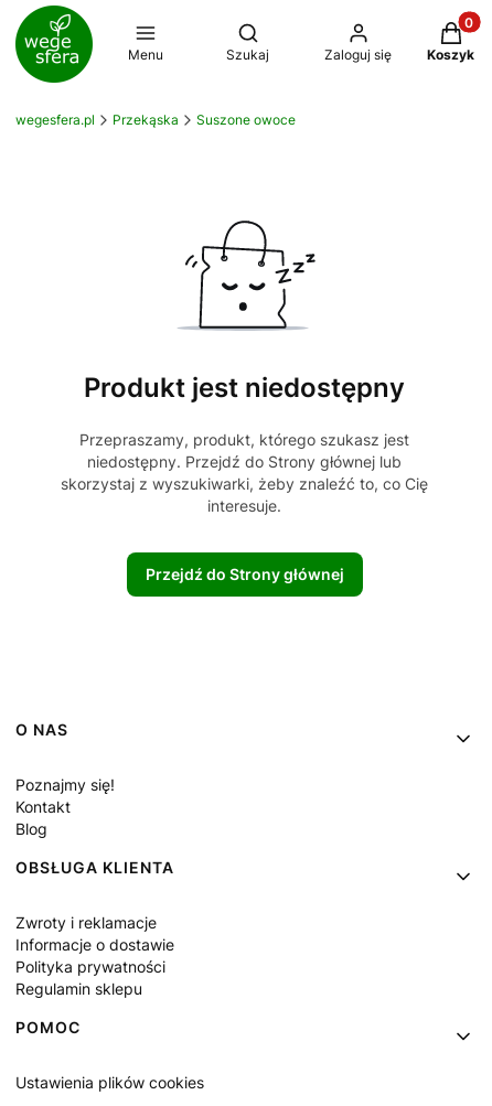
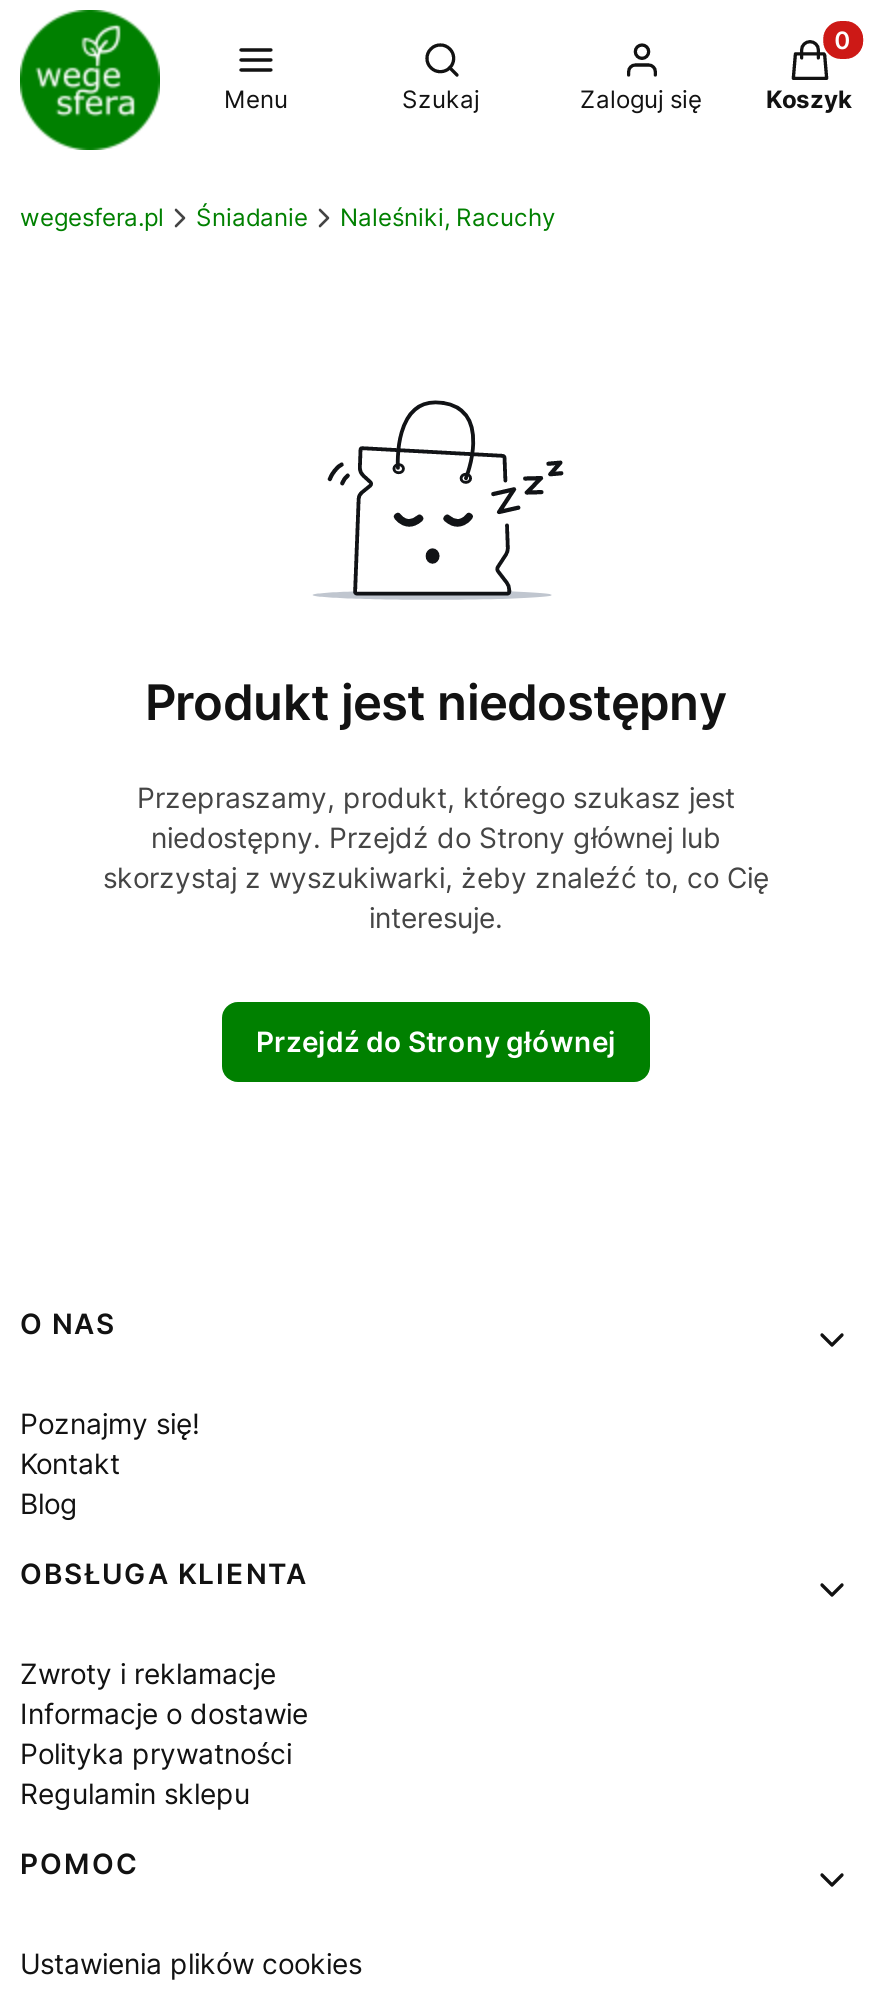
[113,111,296,128] Przekąska | Suszone owoce -> [196,202,556,232] Śniadanie | Naleśniki, Racuchy

